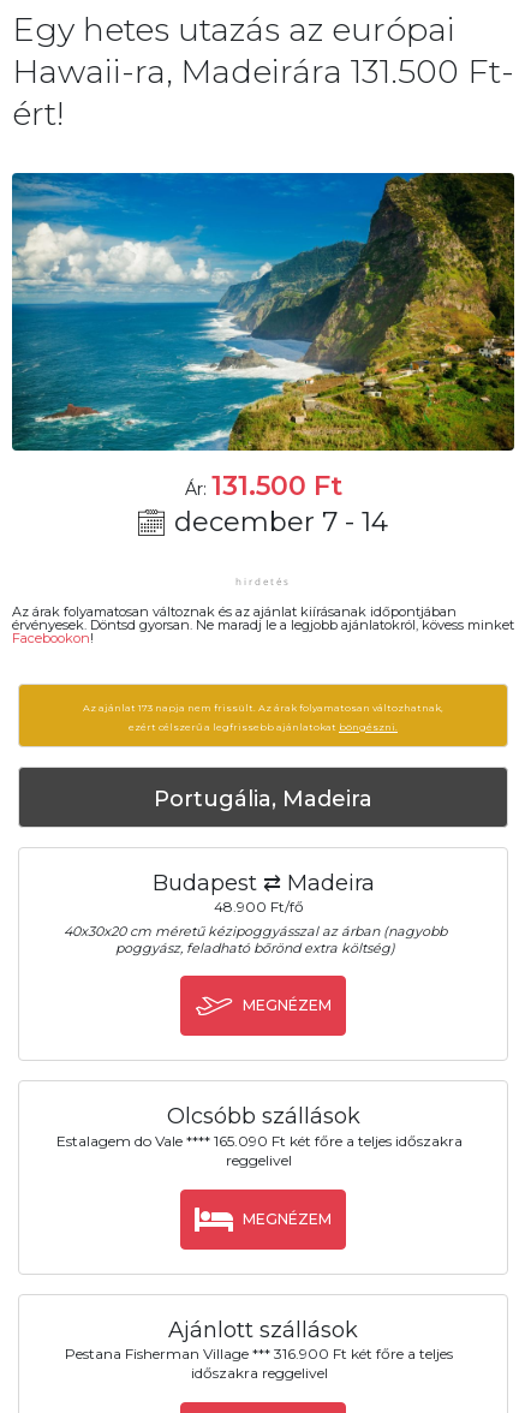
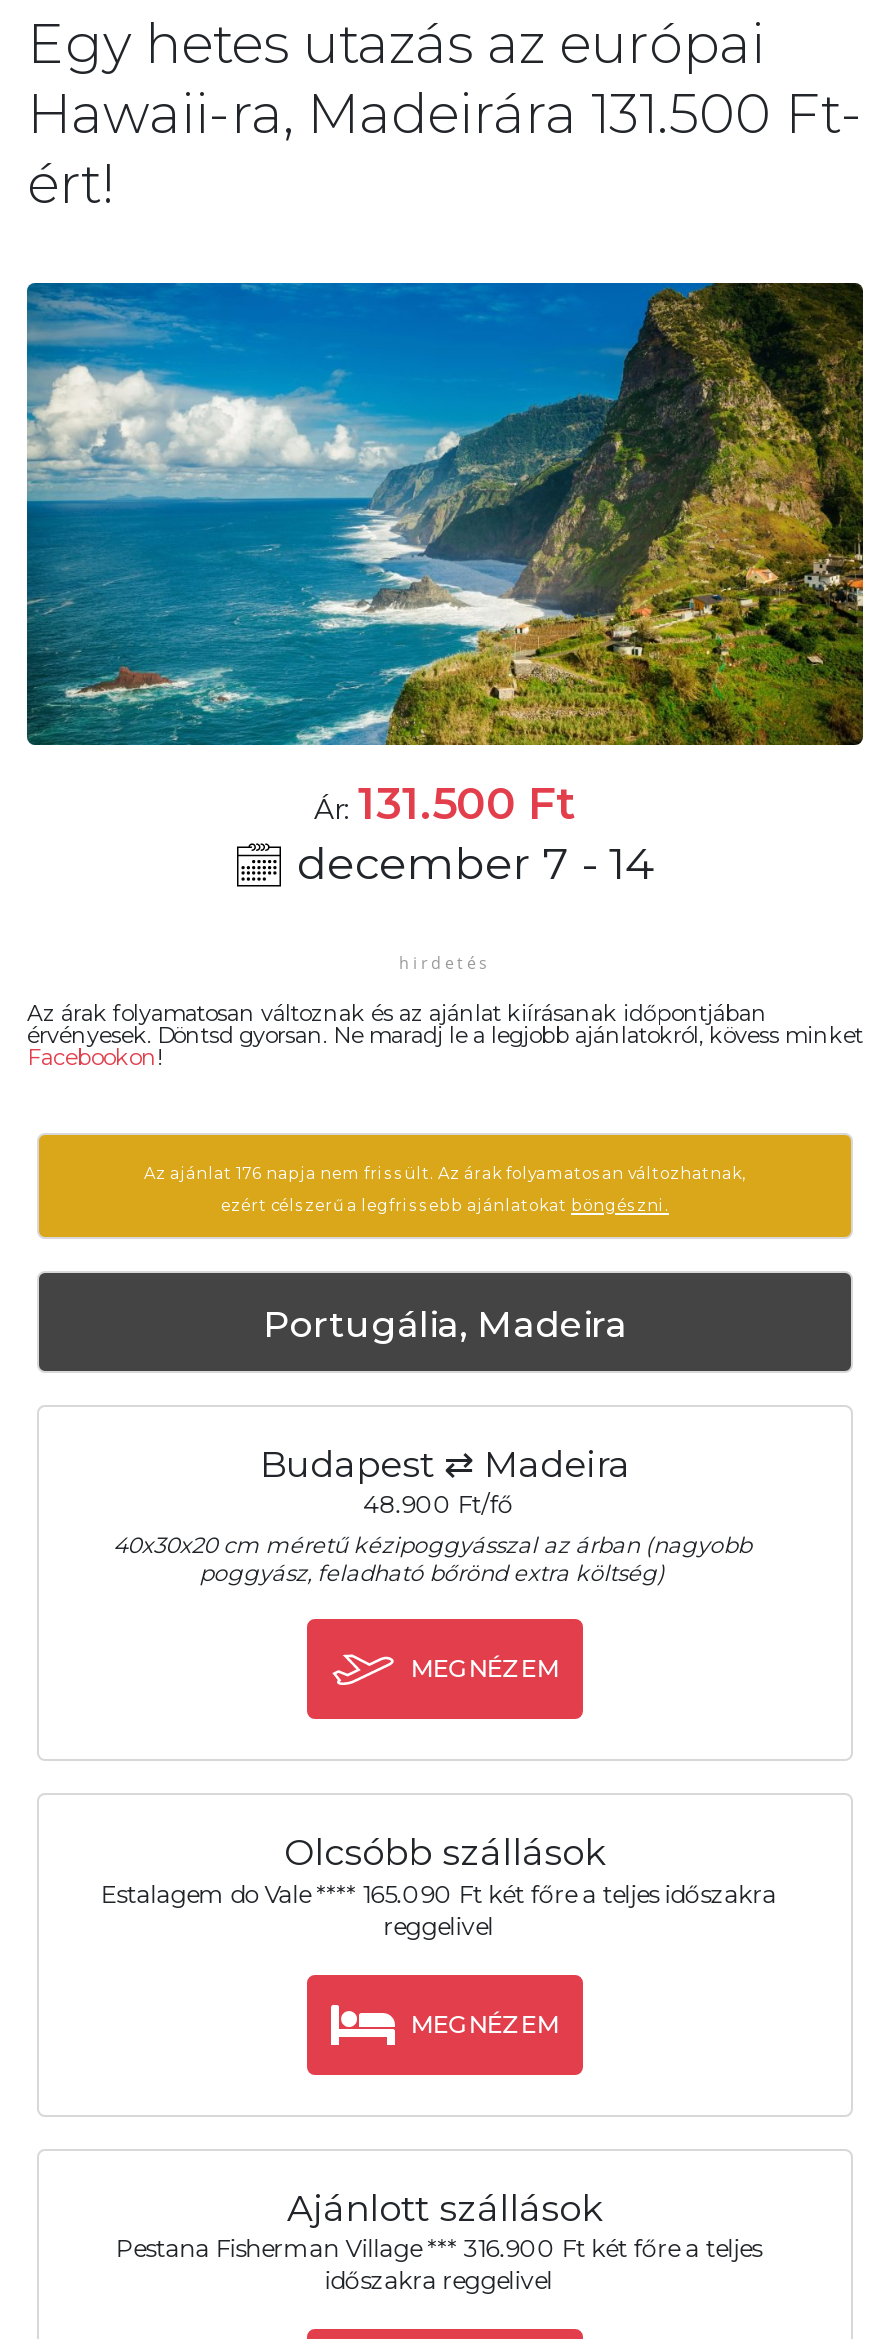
[83,702,443,714] Az ajánlat 173 napja nem frissült. Az árak folyamatosan változhatnak, -> [144,1164,746,1184] Az ajánlat 176 napja nem frissült. Az árak folyamatosan változhatnak,

